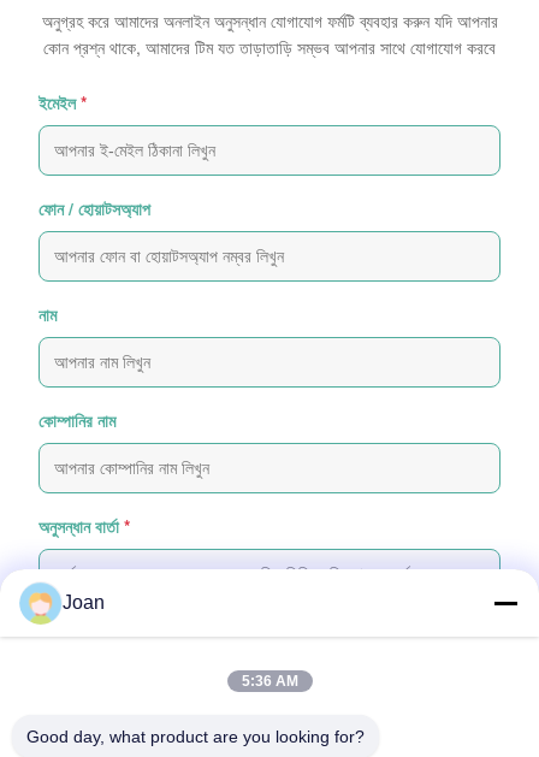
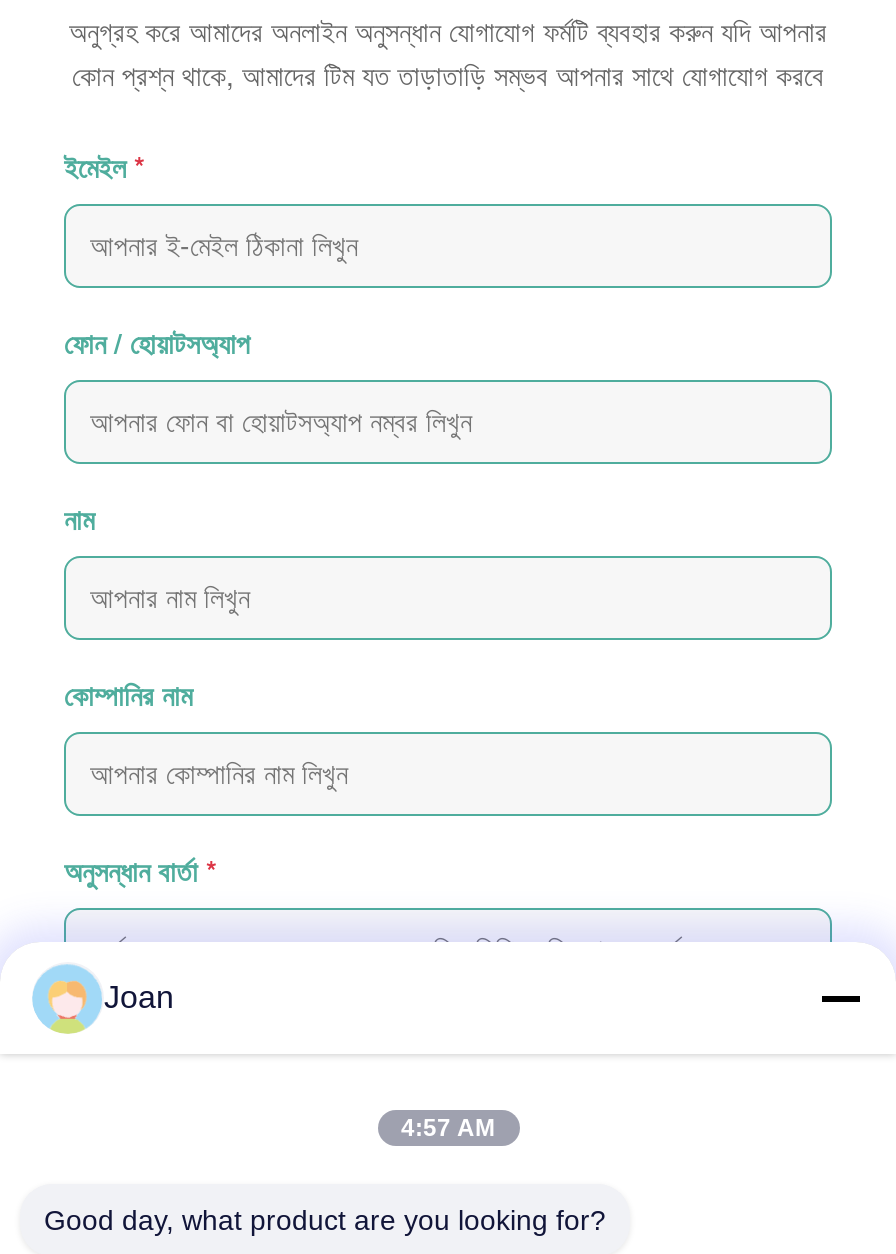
[241,673,298,690] 5:36 AM -> [401,1114,495,1142] 4:57 AM

